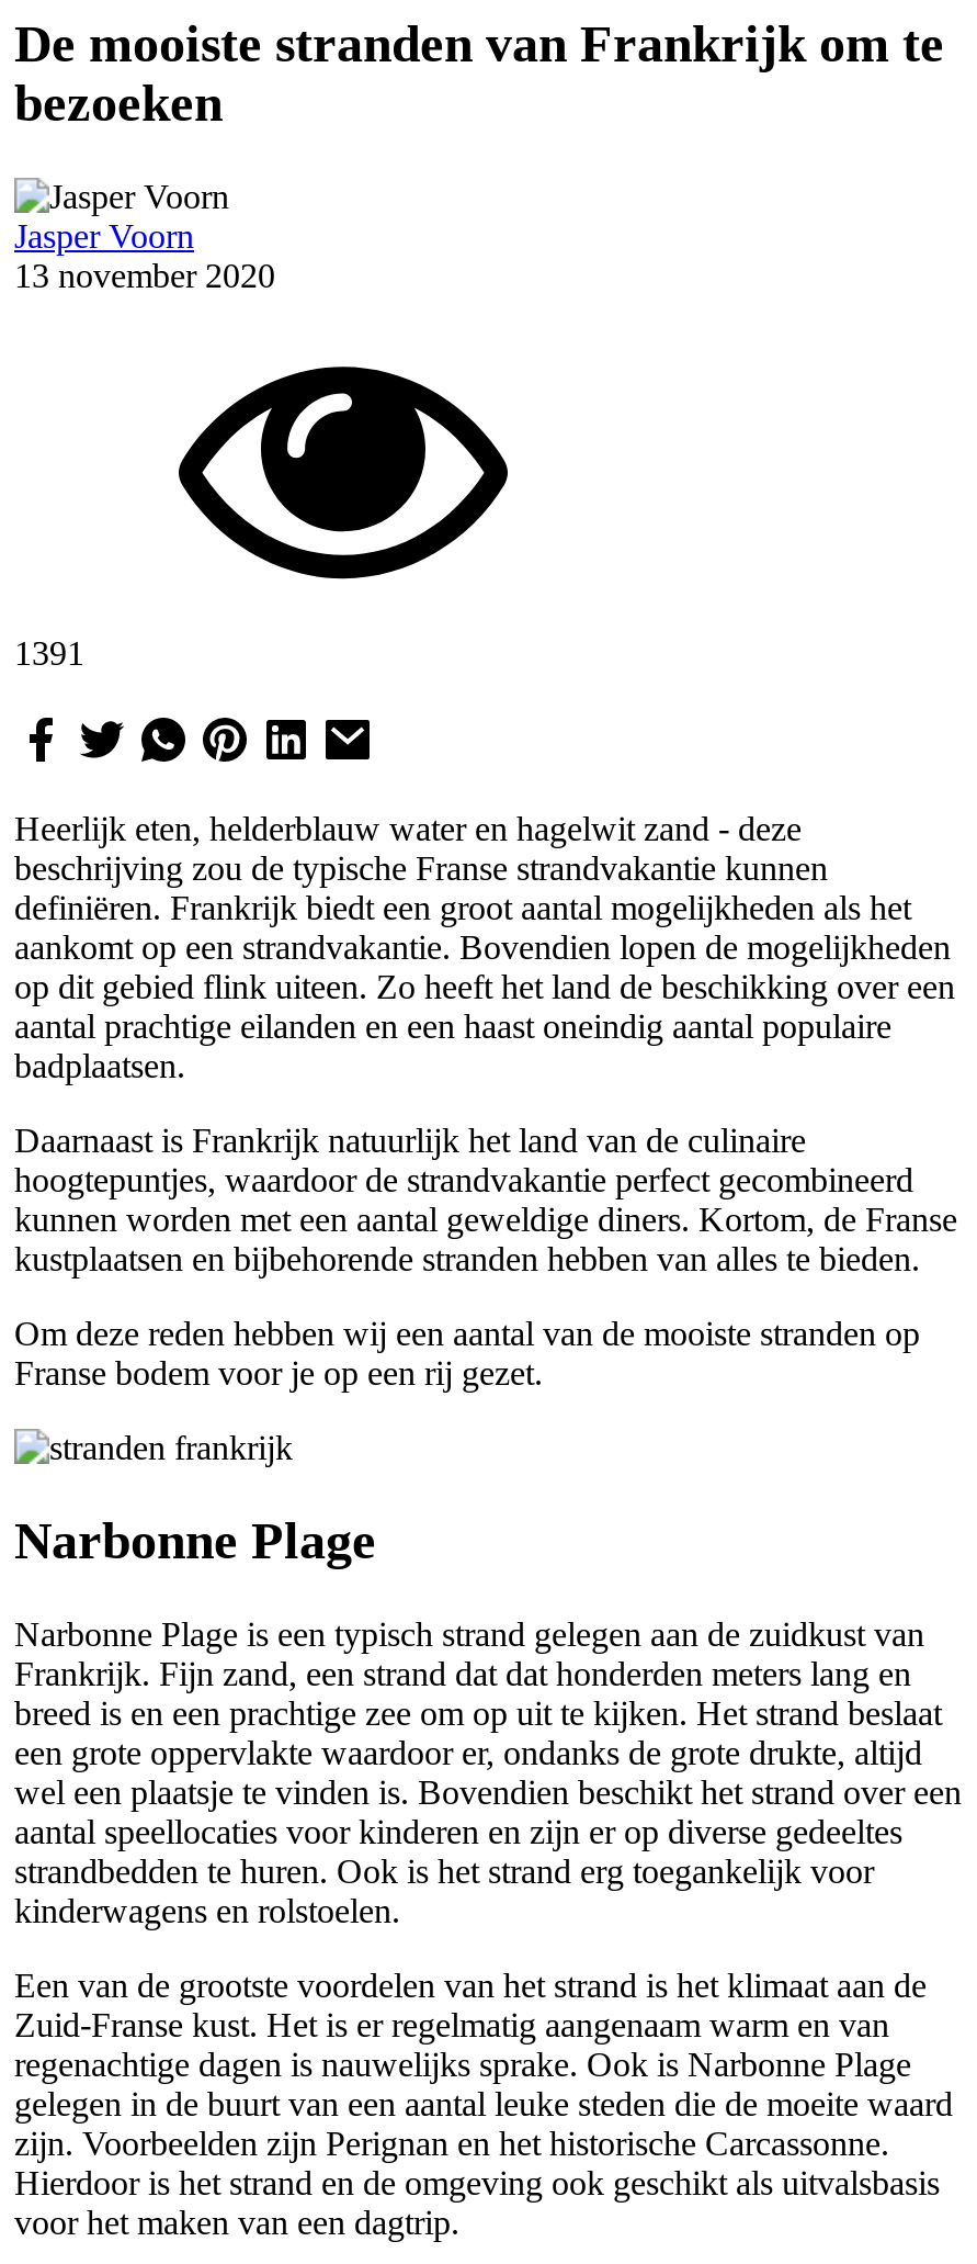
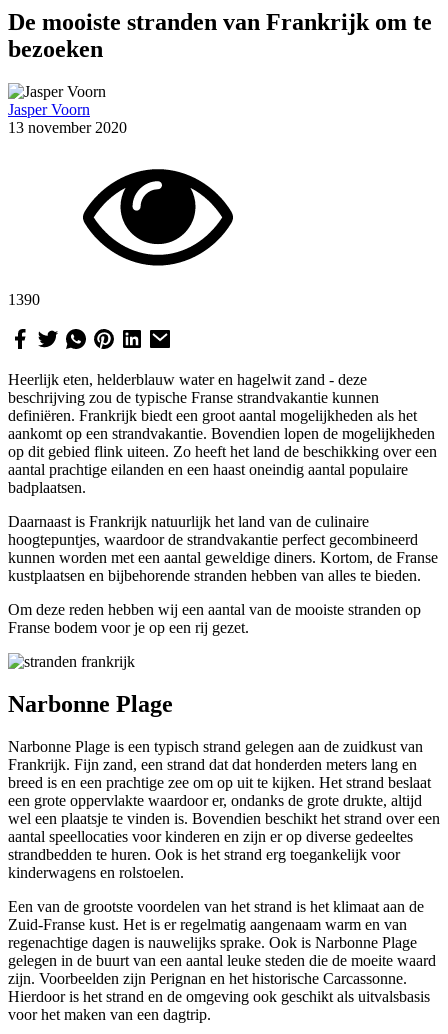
[14,634,84,671] 1391 -> [8,291,40,308] 1390

